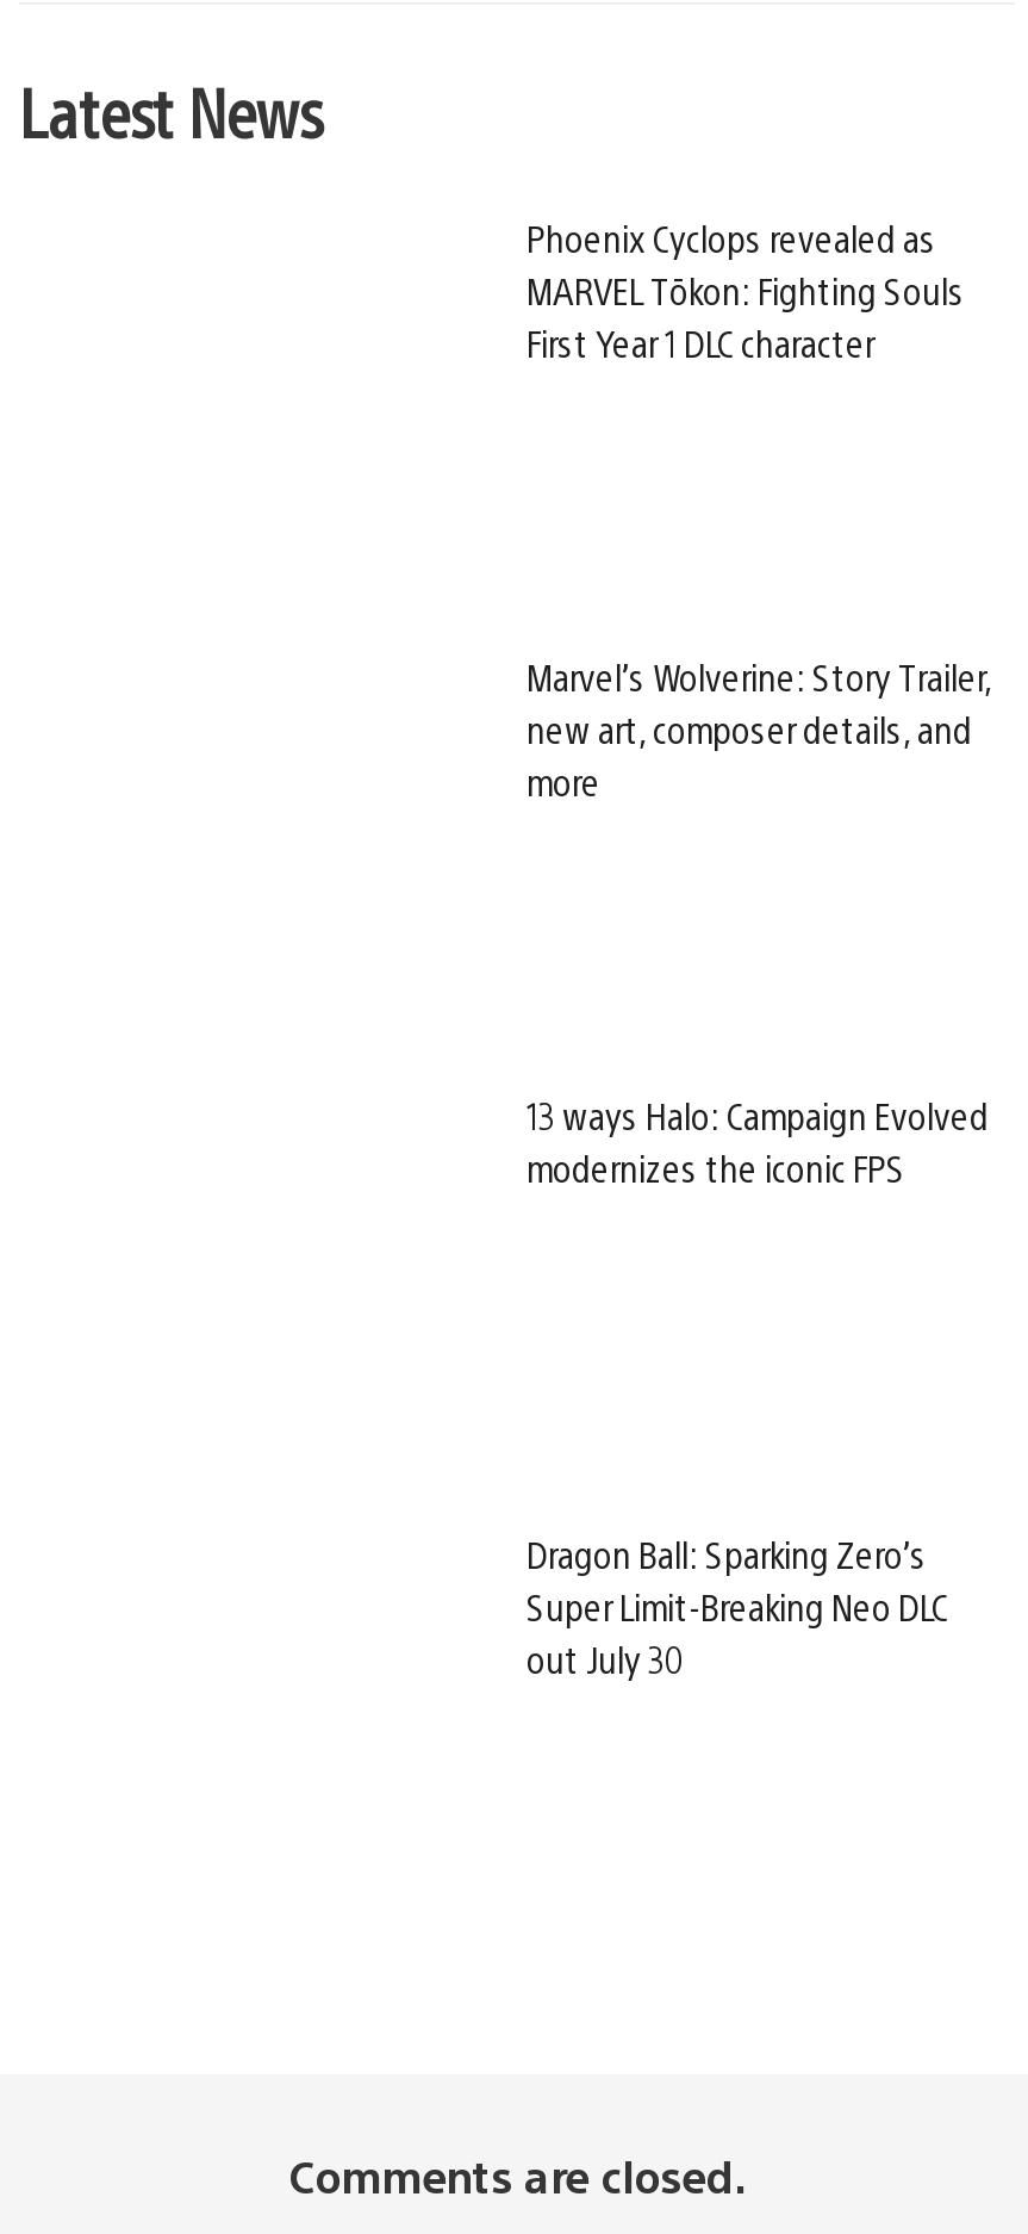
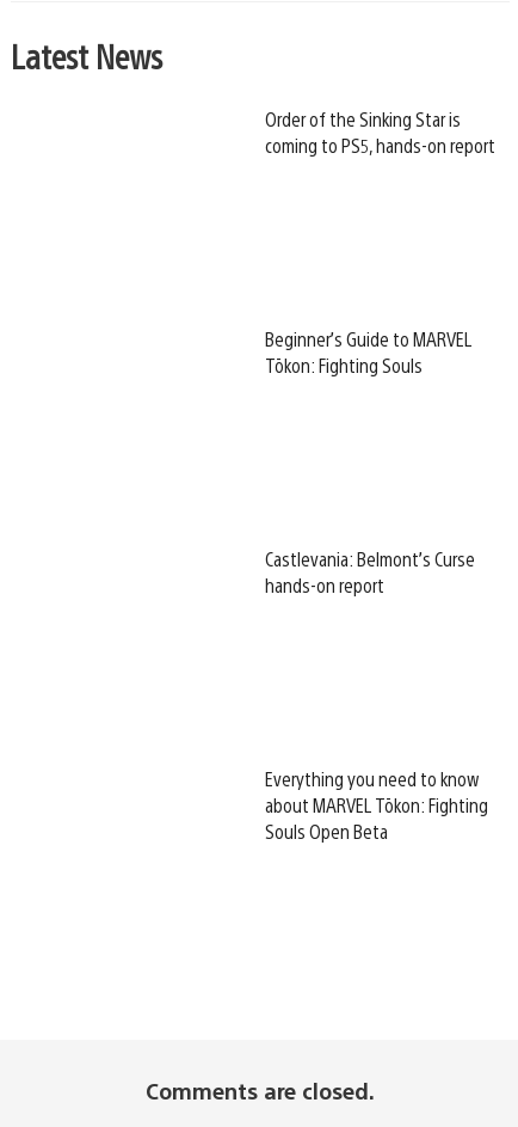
[527,212,965,367] Phoenix Cyclops revealed as | MARVEL Tōkon: Fighting Souls | First Year 1 DLC character -> [265,106,495,158] Order of the Sinking Star is | coming to PS5, hands-on report
[527,650,991,805] Marvel’s Wolverine: Story Trailer, | new art, composer details, and | more -> [265,326,471,377] Beginner’s Guide to MARVEL | Tōkon: Fighting Souls
[527,1089,989,1192] 13 ways Halo: Campaign Evolved | modernizes the iconic FPS -> [265,546,475,597] Castlevania: Belmont’s Curse | hands-on report
[527,1528,948,1683] Dragon Ball: Sparking Zero’s | Super Limit-Breaking Neo DLC | out July 30 -> [265,766,488,844] Everything you need to know | about MARVEL Tōkon: Fighting | Souls Open Beta

